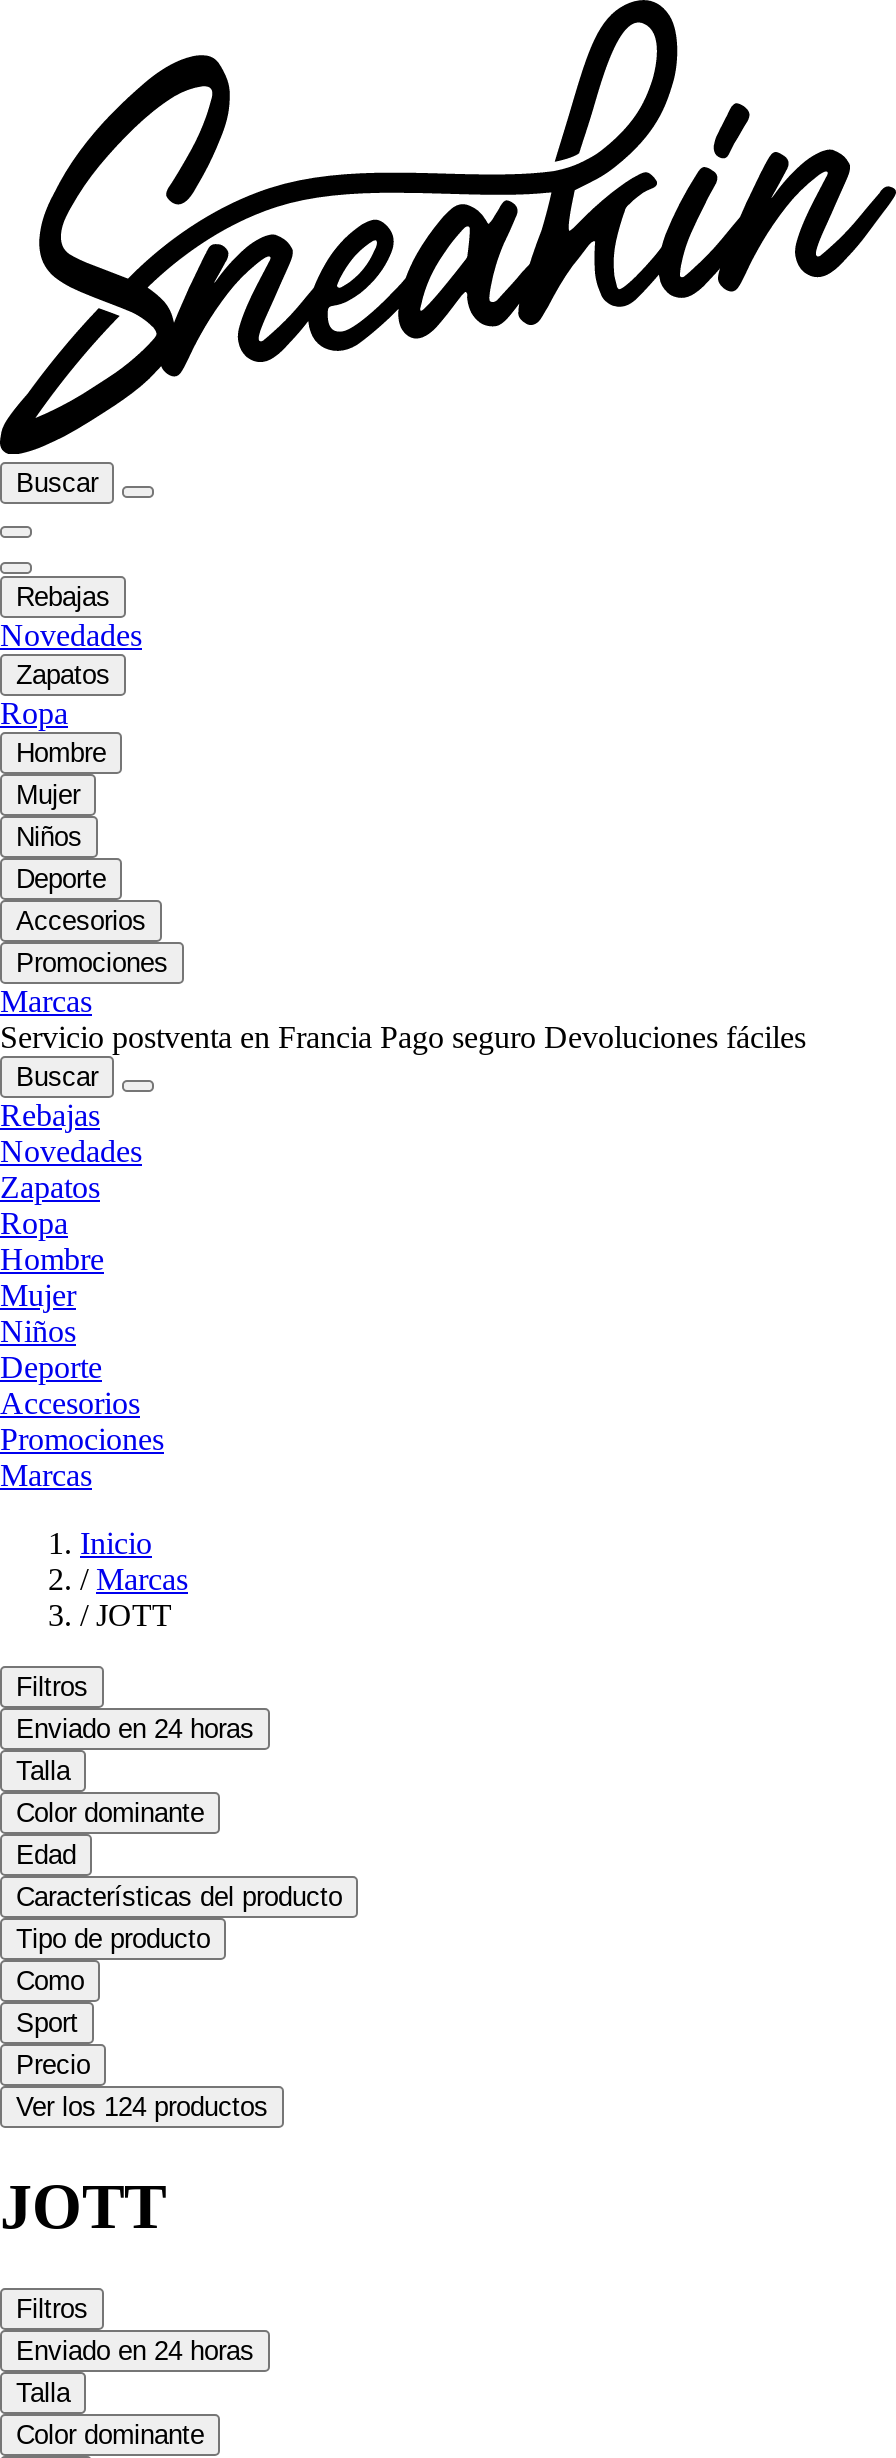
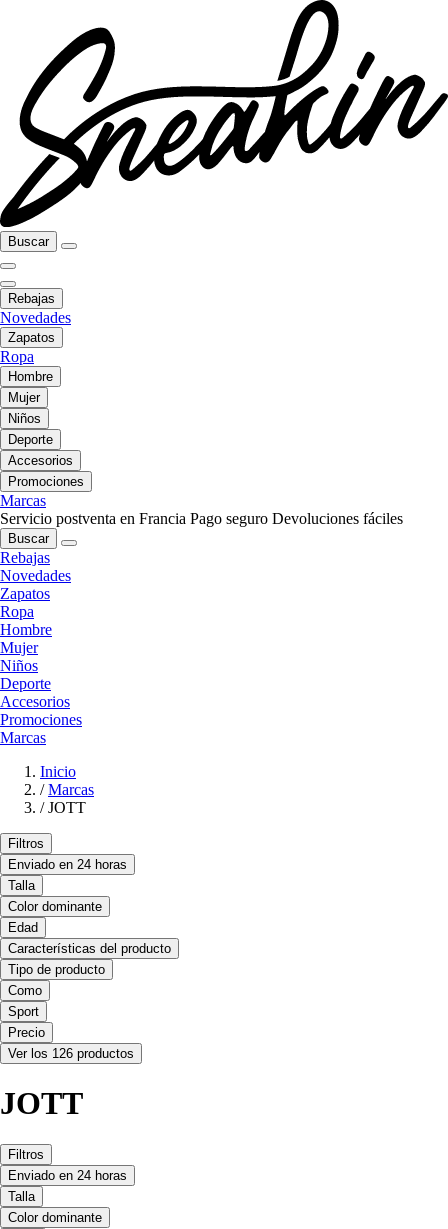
[16,2092,268,2122] Ver los 124 productos -> [8,1046,134,1061] Ver los 126 productos

